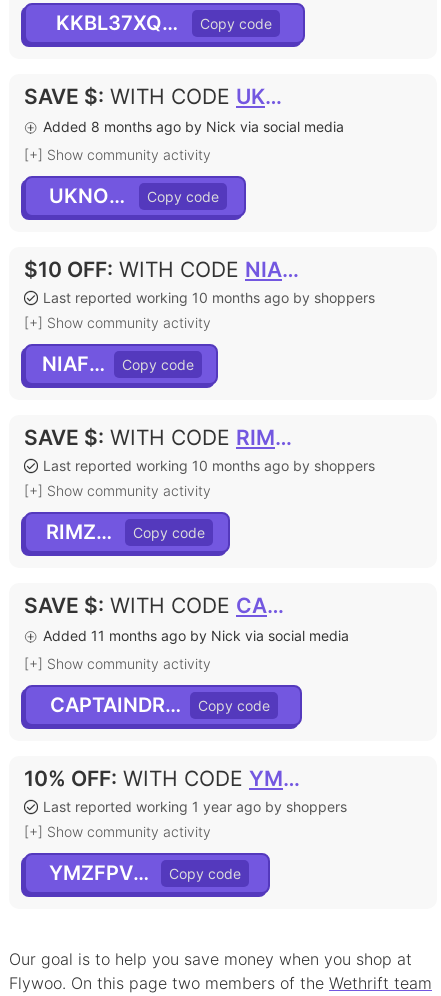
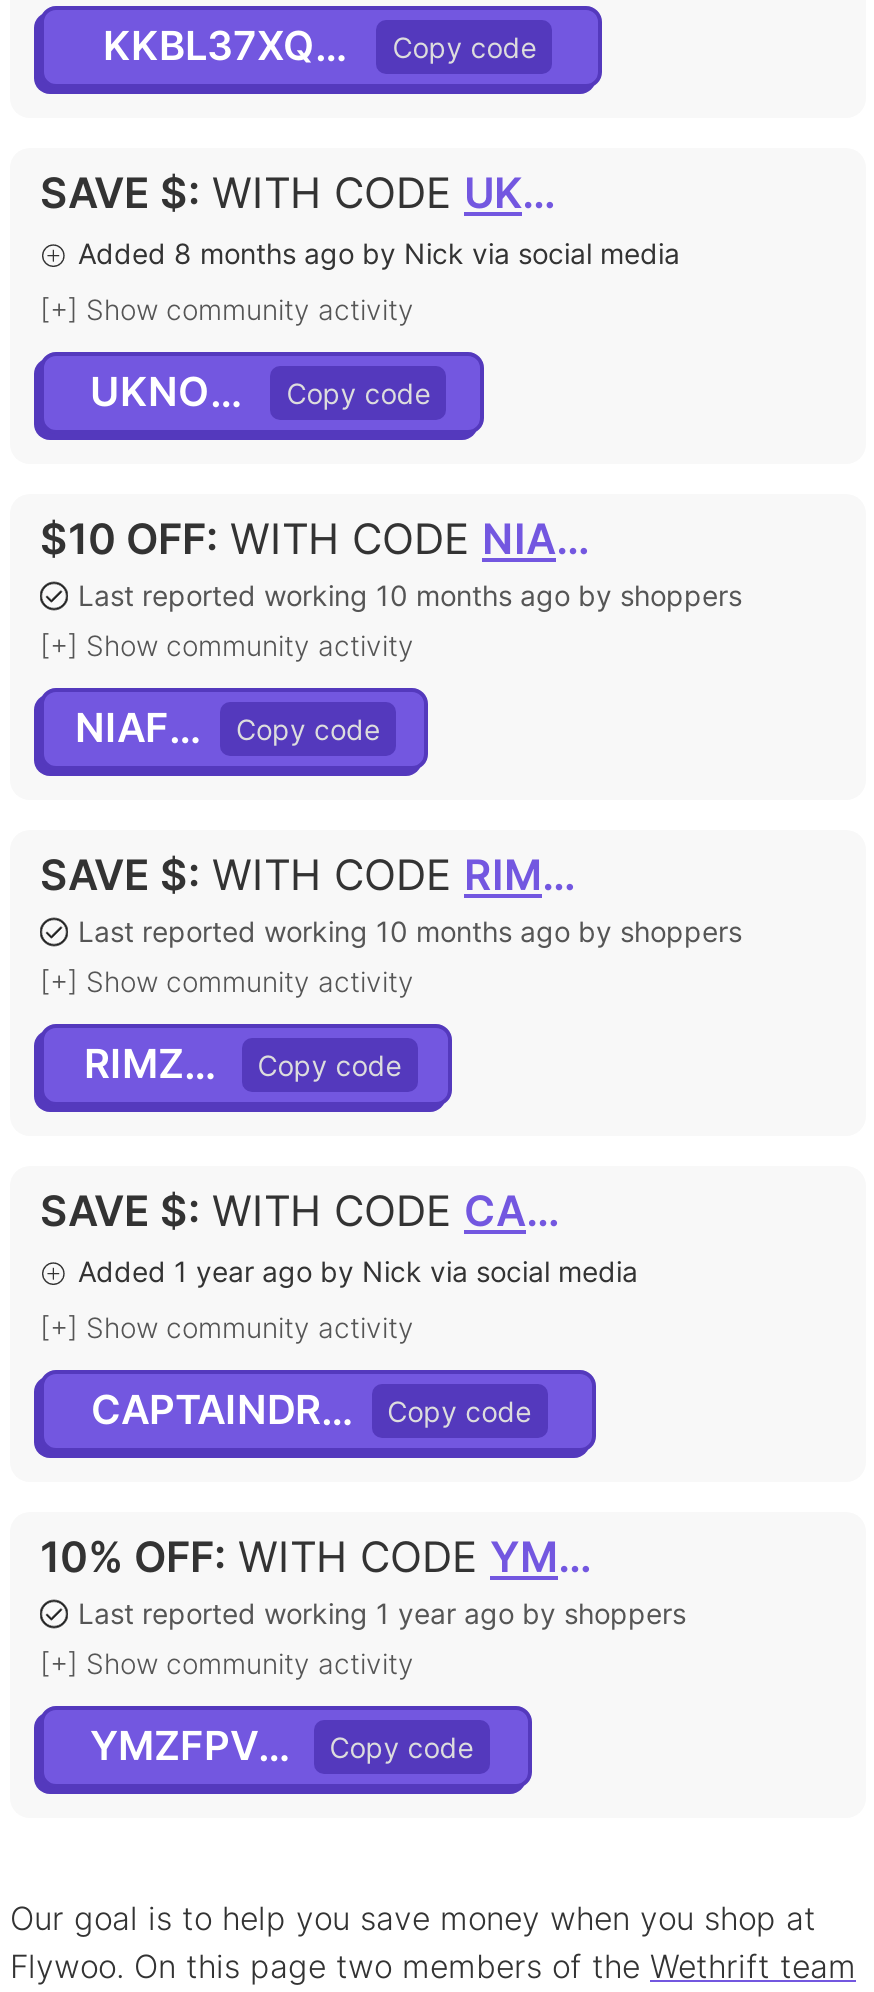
[43,627,349,644] Added 11 months ago by Nick via social media -> [78,1255,638,1289] Added 1 year ago by Nick via social media

